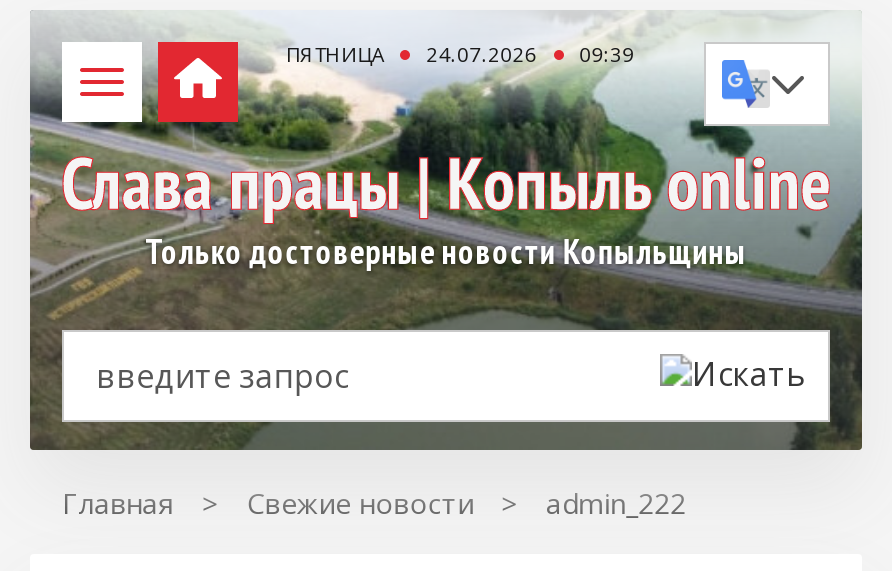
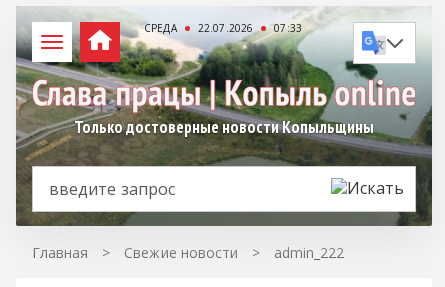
[286,40,635,68] ПЯТНИЦА | 24.07.2026 | 09:39 -> [144,21,302,35] СРЕДА | 22.07.2026 | 07:33

